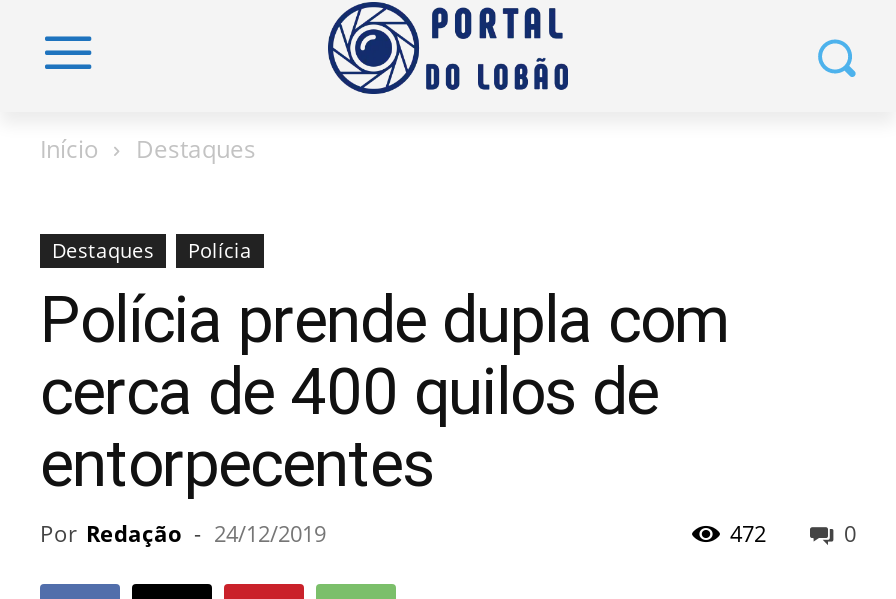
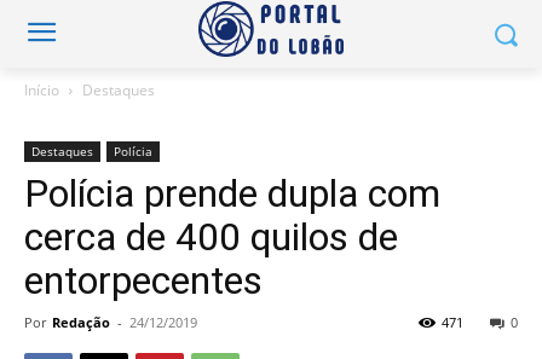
[730,518,766,548] 472 -> [442,313,463,331] 471

